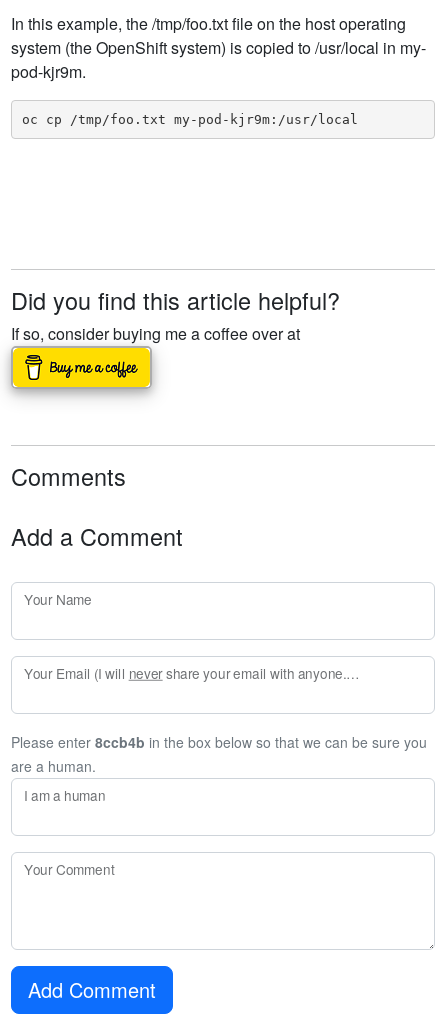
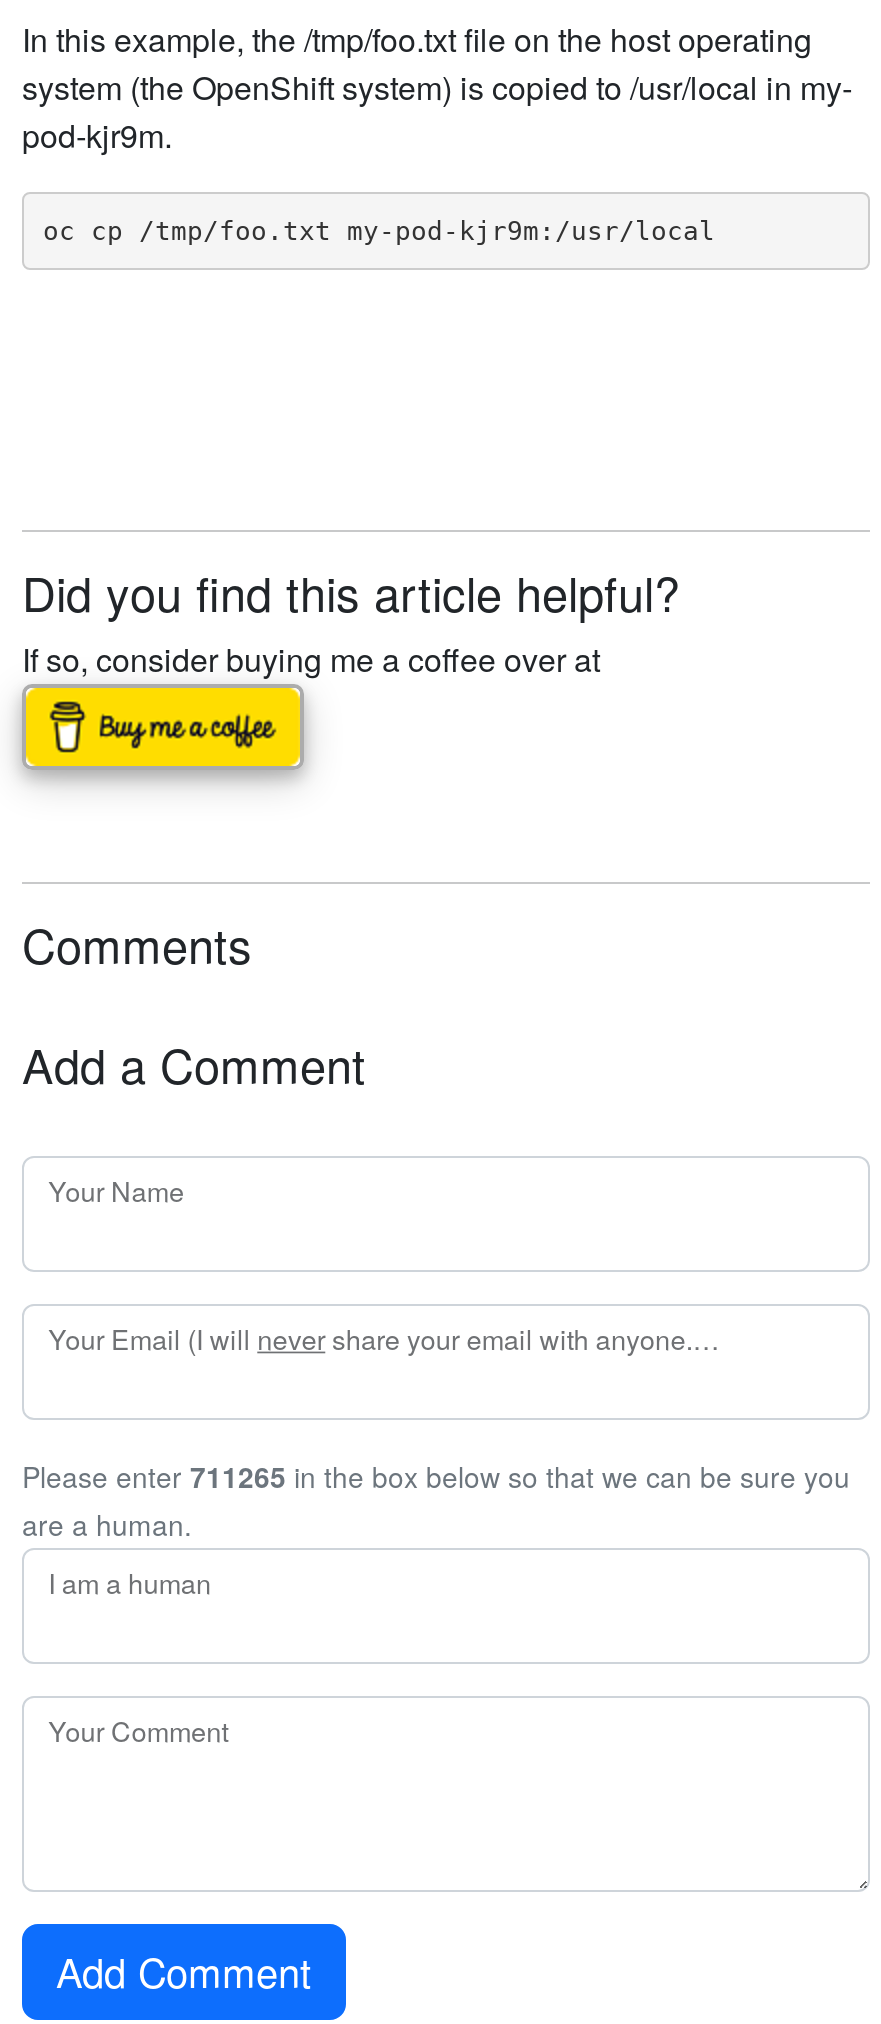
[11,732,427,752] Please enter 8ccb4b in the box below so that we can be sure you -> [22,1456,850,1496] Please enter 711265 in the box below so that we can be sure you

